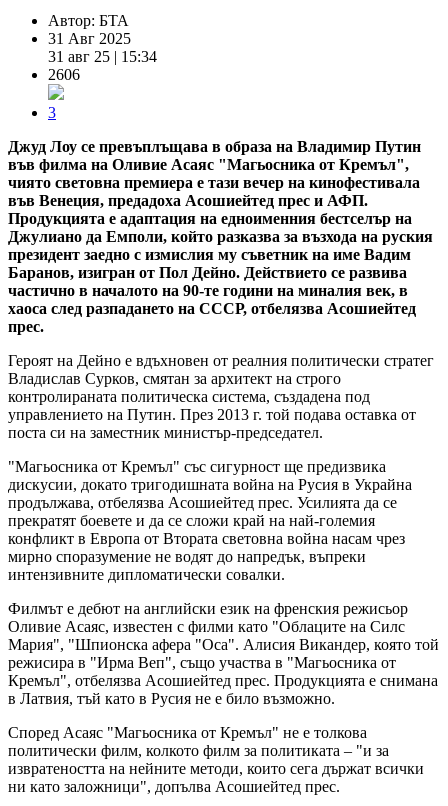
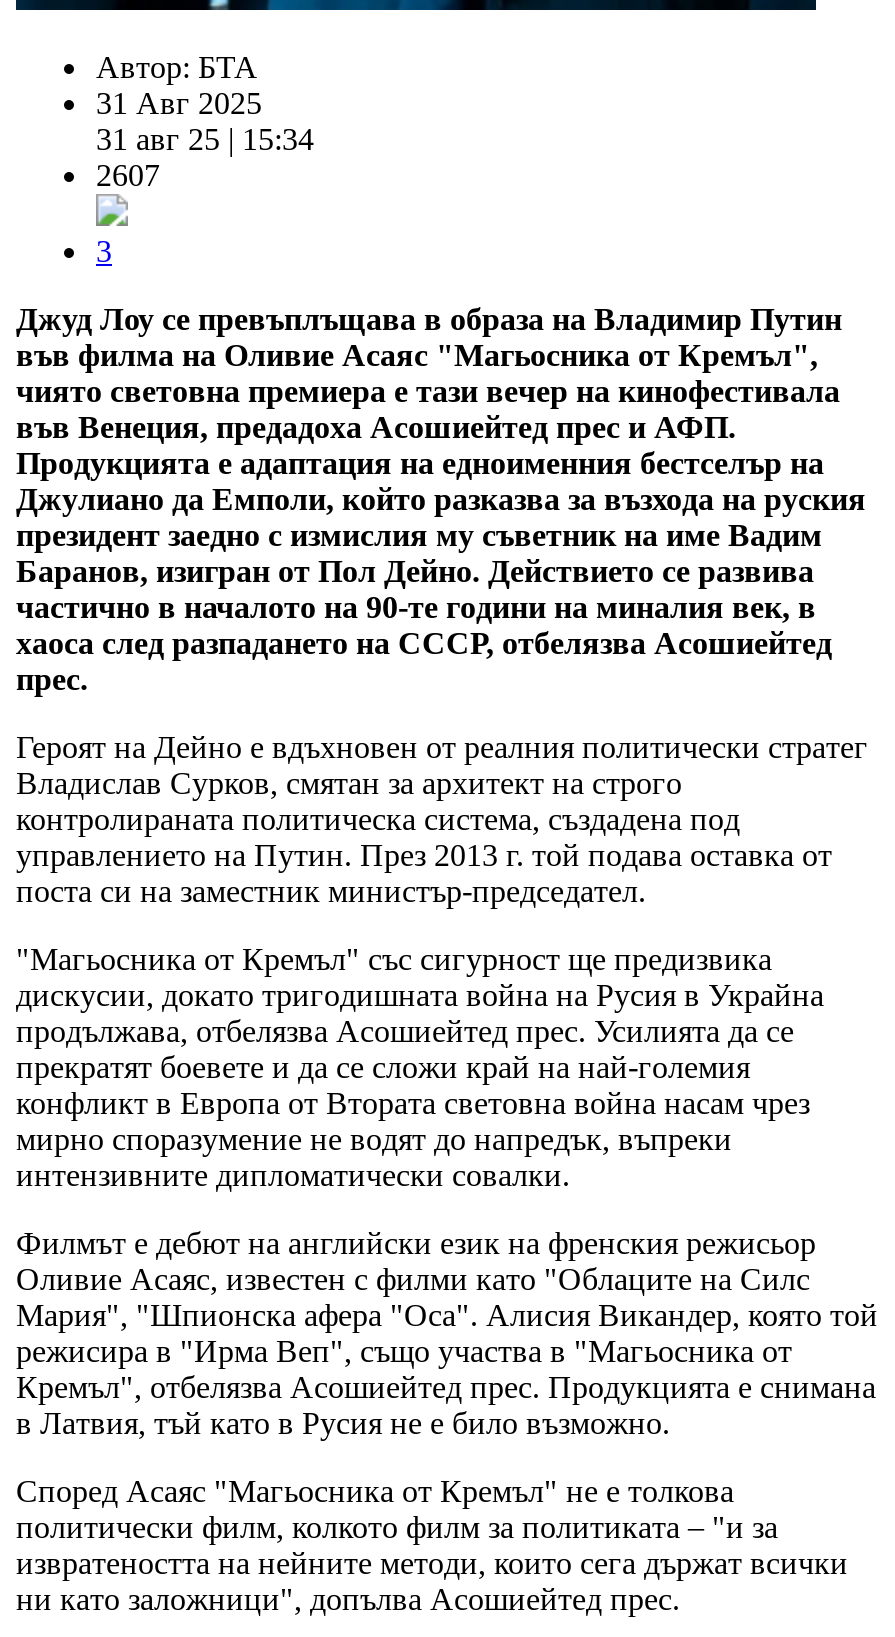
[48,66,80,83] 2606 -> [96,158,160,192] 2607

